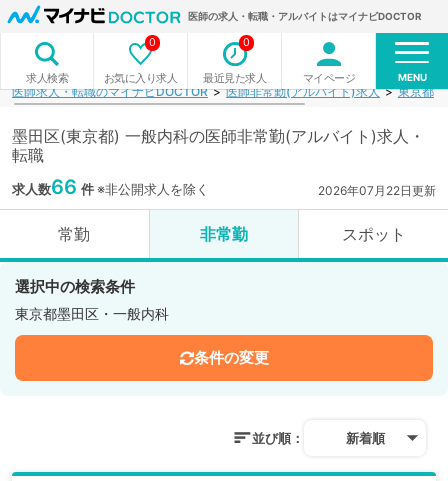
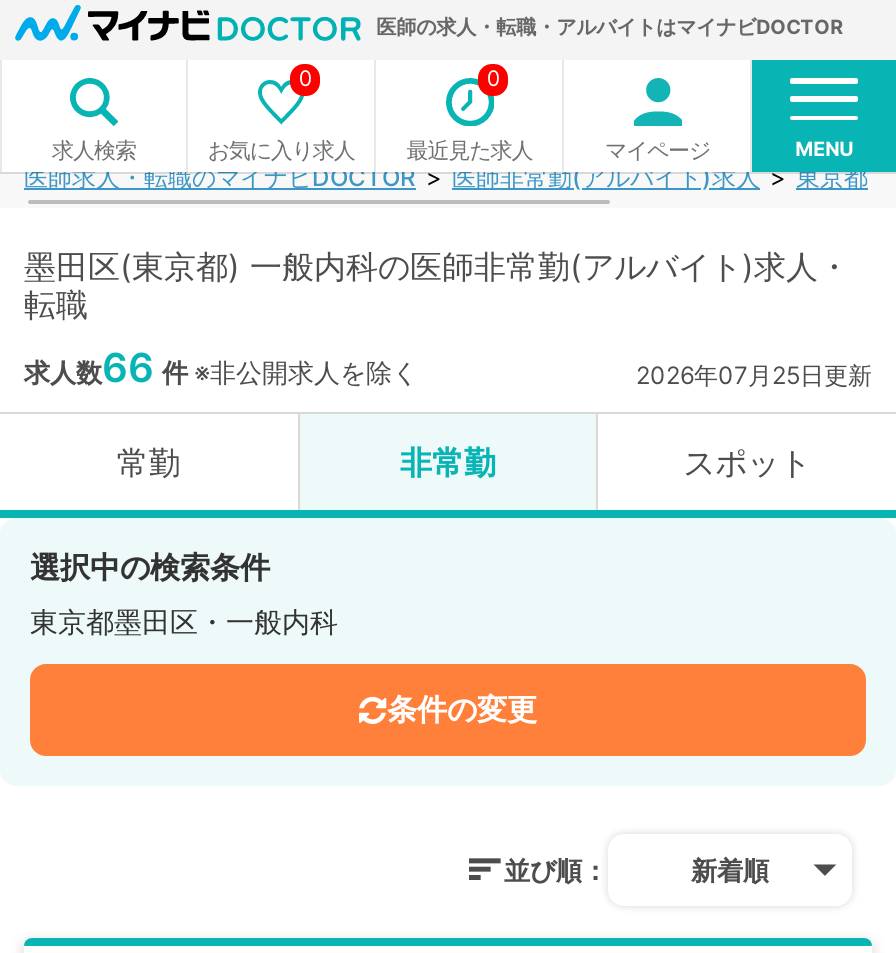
[318,183,436,198] 2026年07月22日更新 -> [636,360,872,390] 2026年07月25日更新

